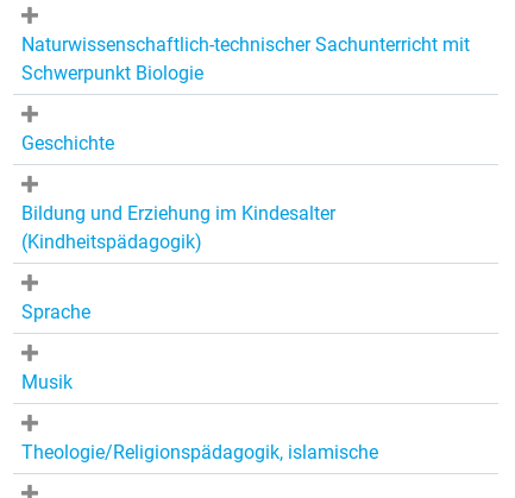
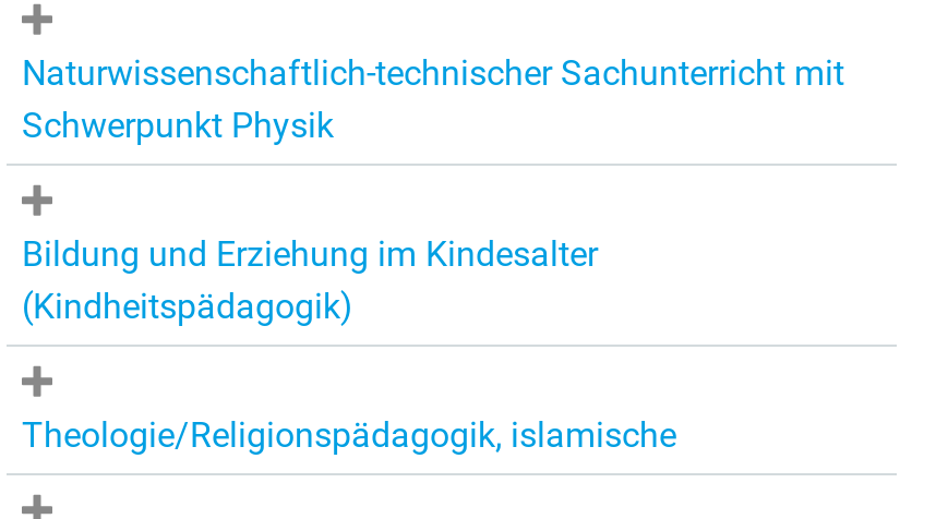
[21,62,203,155] Schwerpunkt Biologie | Geschichte -> [22,105,334,147] Schwerpunkt Physik
[21,301,90,394] Sprache | Musik -> none

